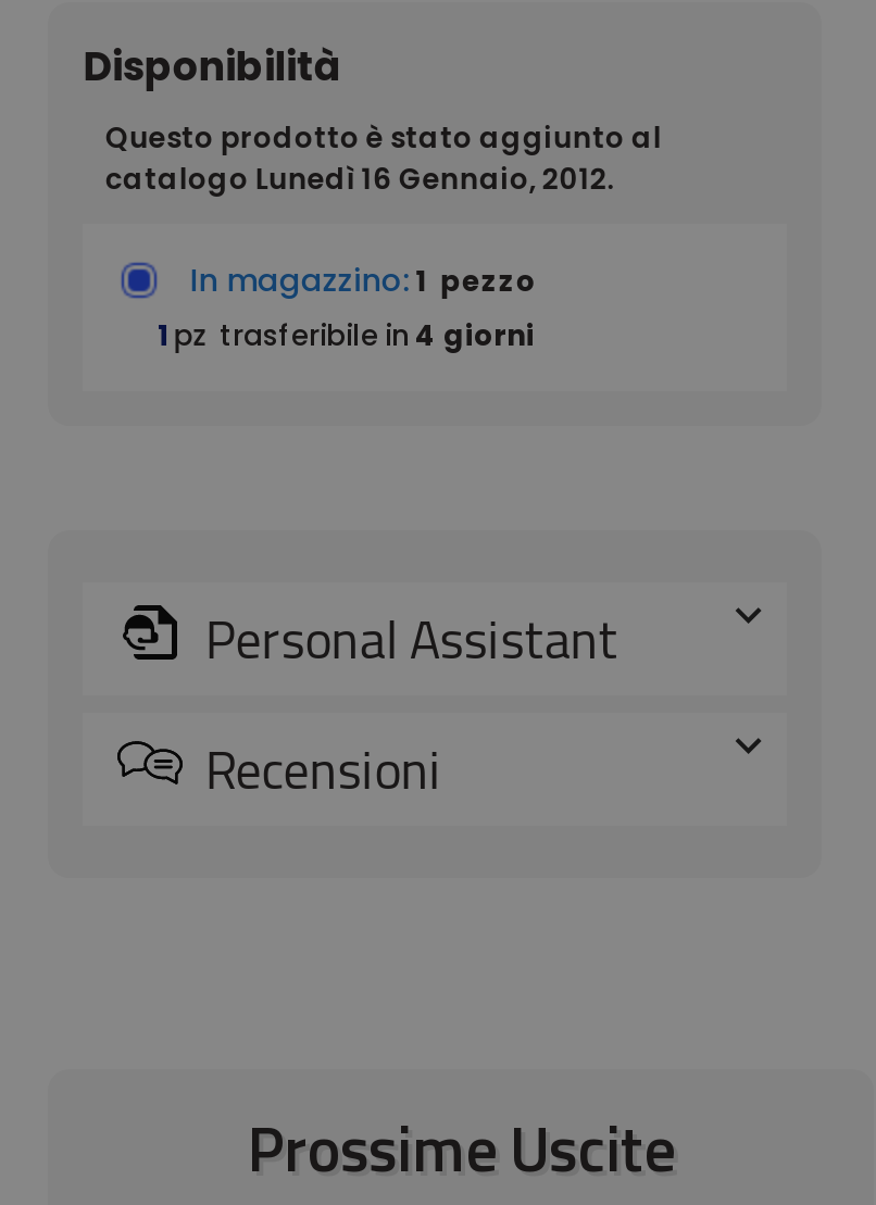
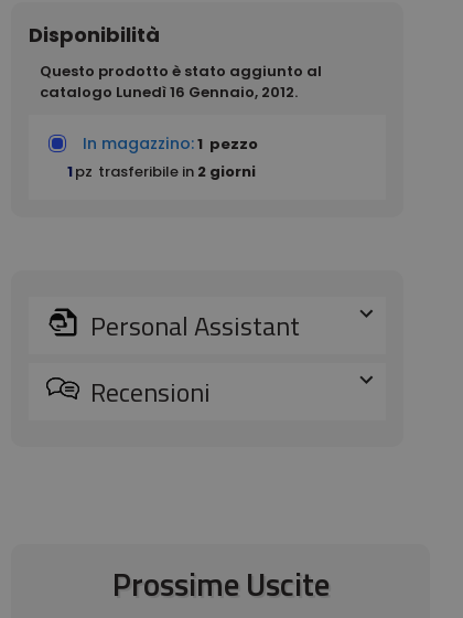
[158,315,535,357] 1 pz trasferibile in 4 giorni -> [67,161,256,182] 1 pz trasferibile in 2 giorni

